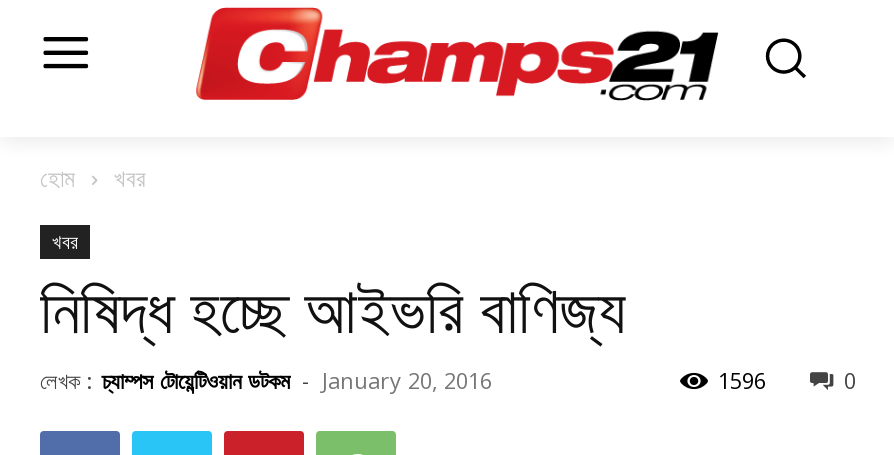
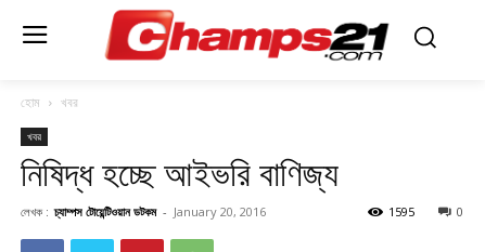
[718,365,766,395] 1596 -> [388,203,414,219] 1595

